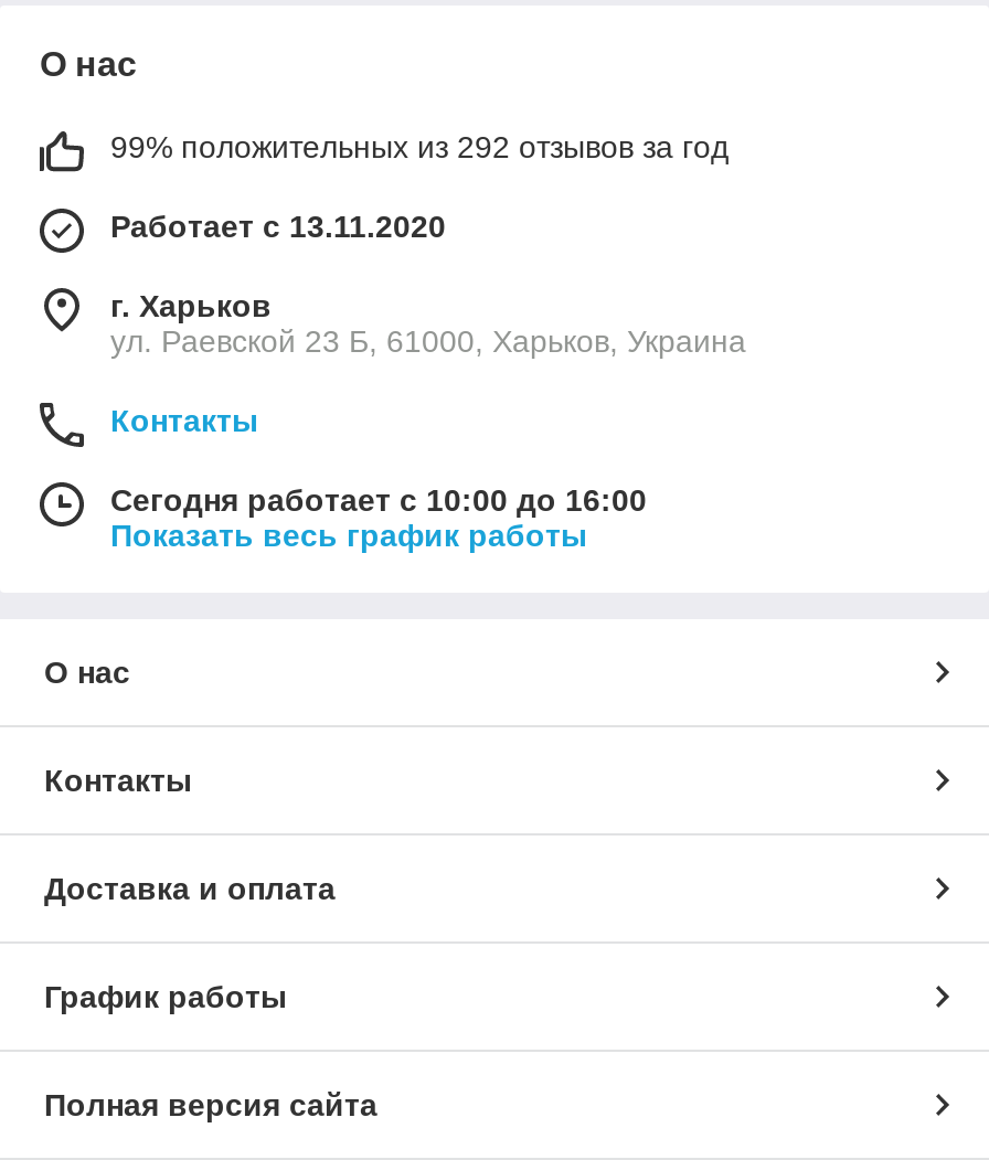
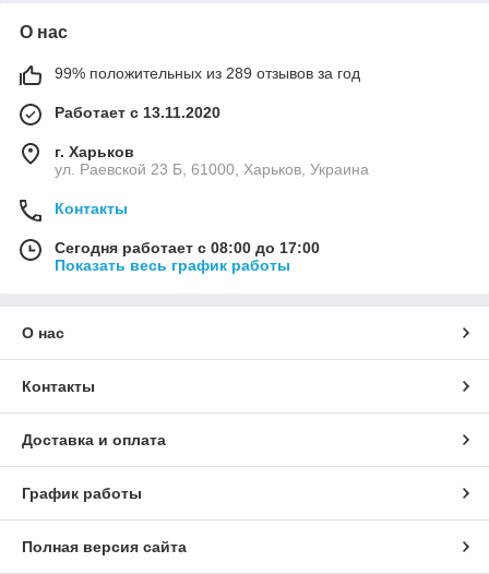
[110,129,729,164] 99% положительных из 292 отзывов за год -> [55,64,360,82] 99% положительных из 289 отзывов за год
[110,482,647,517] Сегодня работает с 10:00 до 16:00 -> [55,239,320,256] Сегодня работает с 08:00 до 17:00

